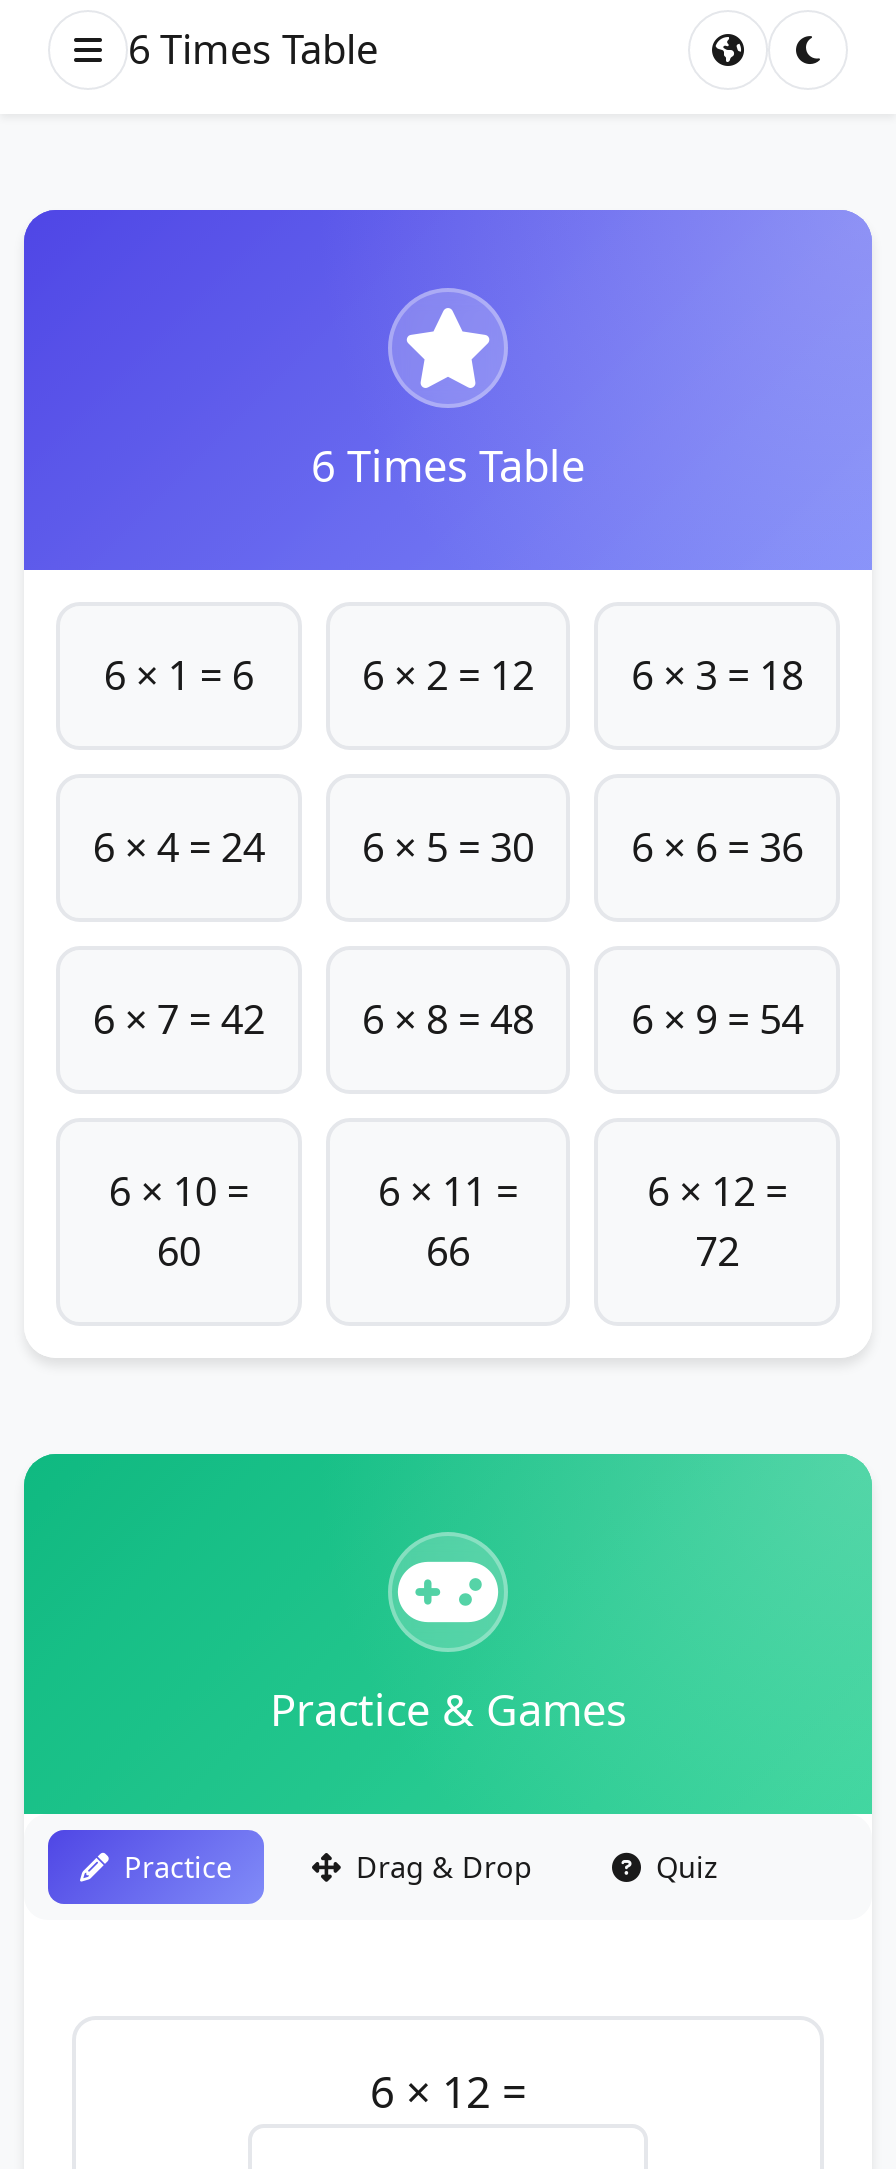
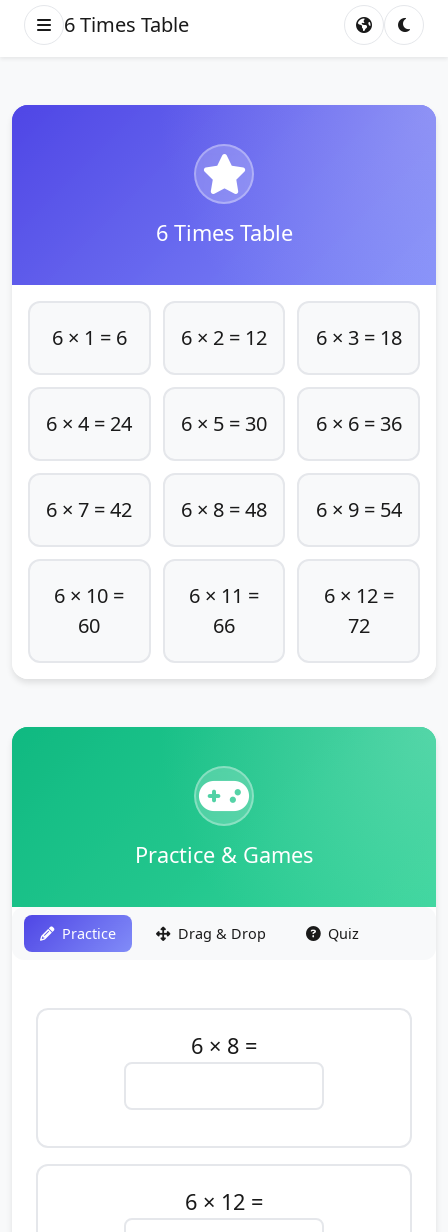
none -> [191,1031,257,1060] 6 × 8 =

